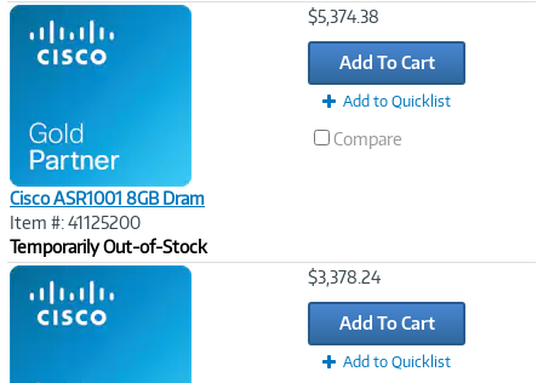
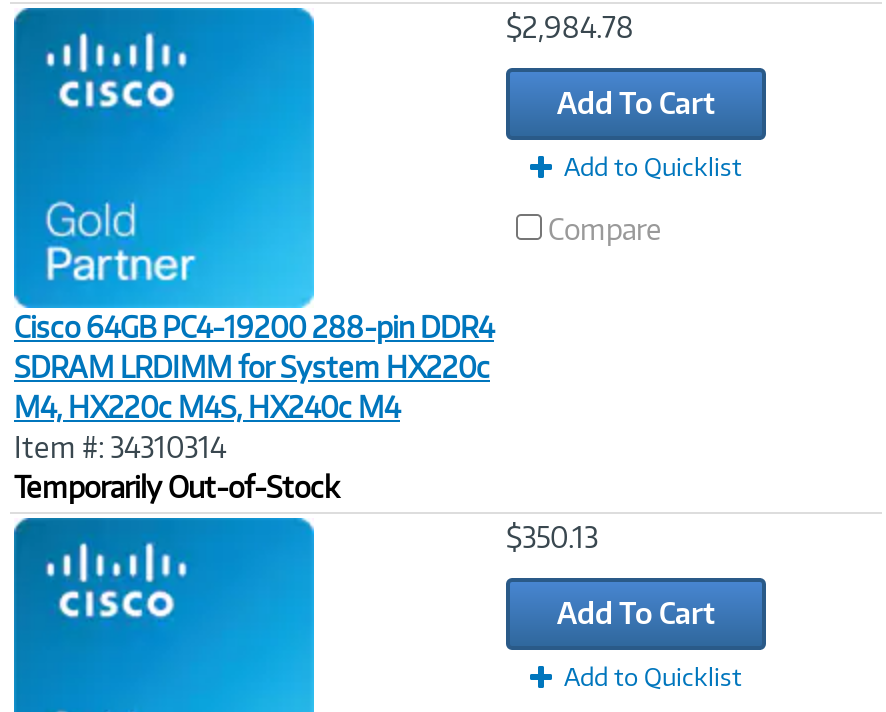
[308,6,383,27] $5,374.38 -> [506,10,640,44] $2,984.78
[10,188,205,233] Cisco ASR1001 8GB Dram | Item #: 41125200 -> [14,310,494,464] Cisco 64GB PC4-19200 288-pin DDR4 | SDRAM LRDIMM for System HX220c | M4, HX220c M4S, HX240c M4 | Item #: 34310314
[308,267,384,287] $3,378.24 -> [506,520,604,554] $350.13

